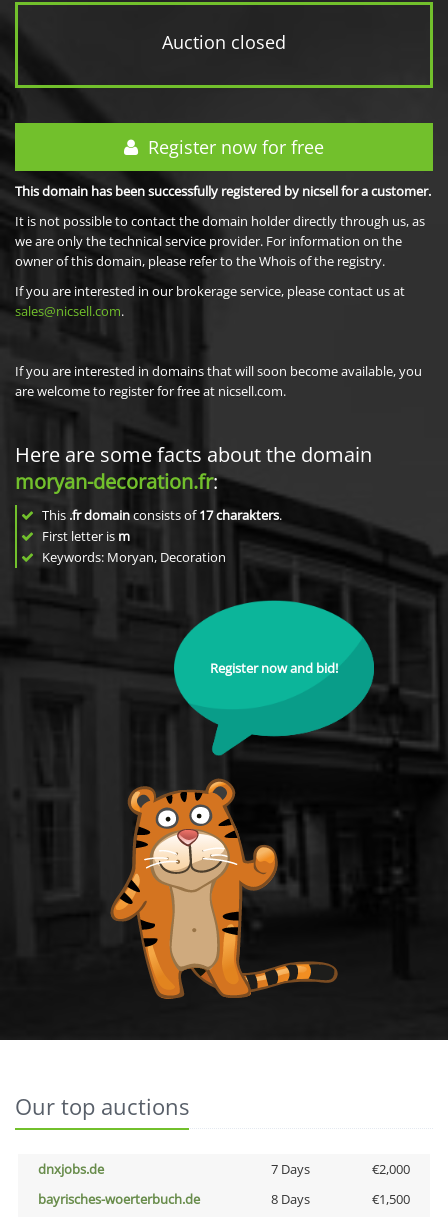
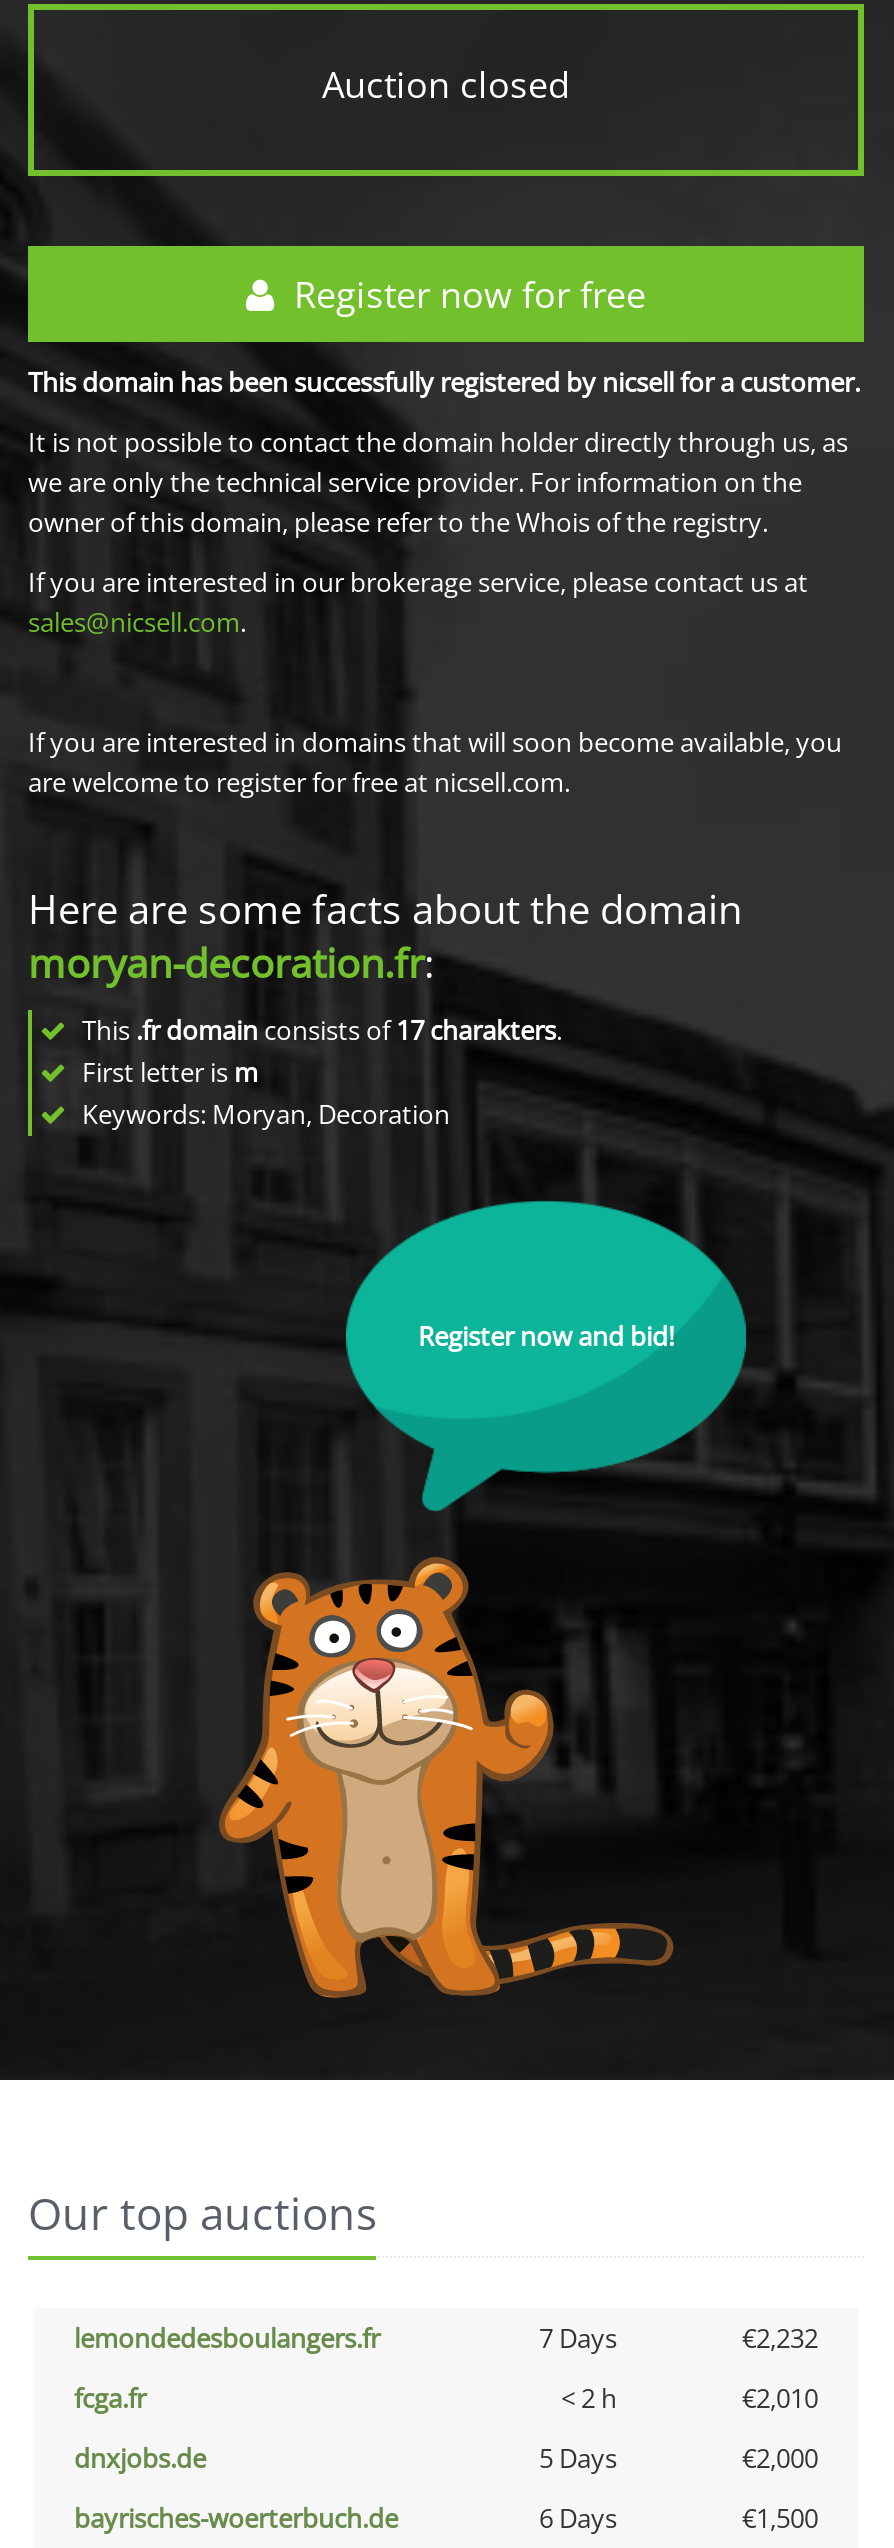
none -> [74,2320,818,2416] lemondedesboulangers.fr | 7 Days | €2,232 | fcga.fr | < 2 h | €2,010
[270,1160,309,1178] 7 Days -> [539,2440,617,2476] 5 Days
[270,1190,309,1208] 8 Days -> [539,2500,617,2536] 6 Days

